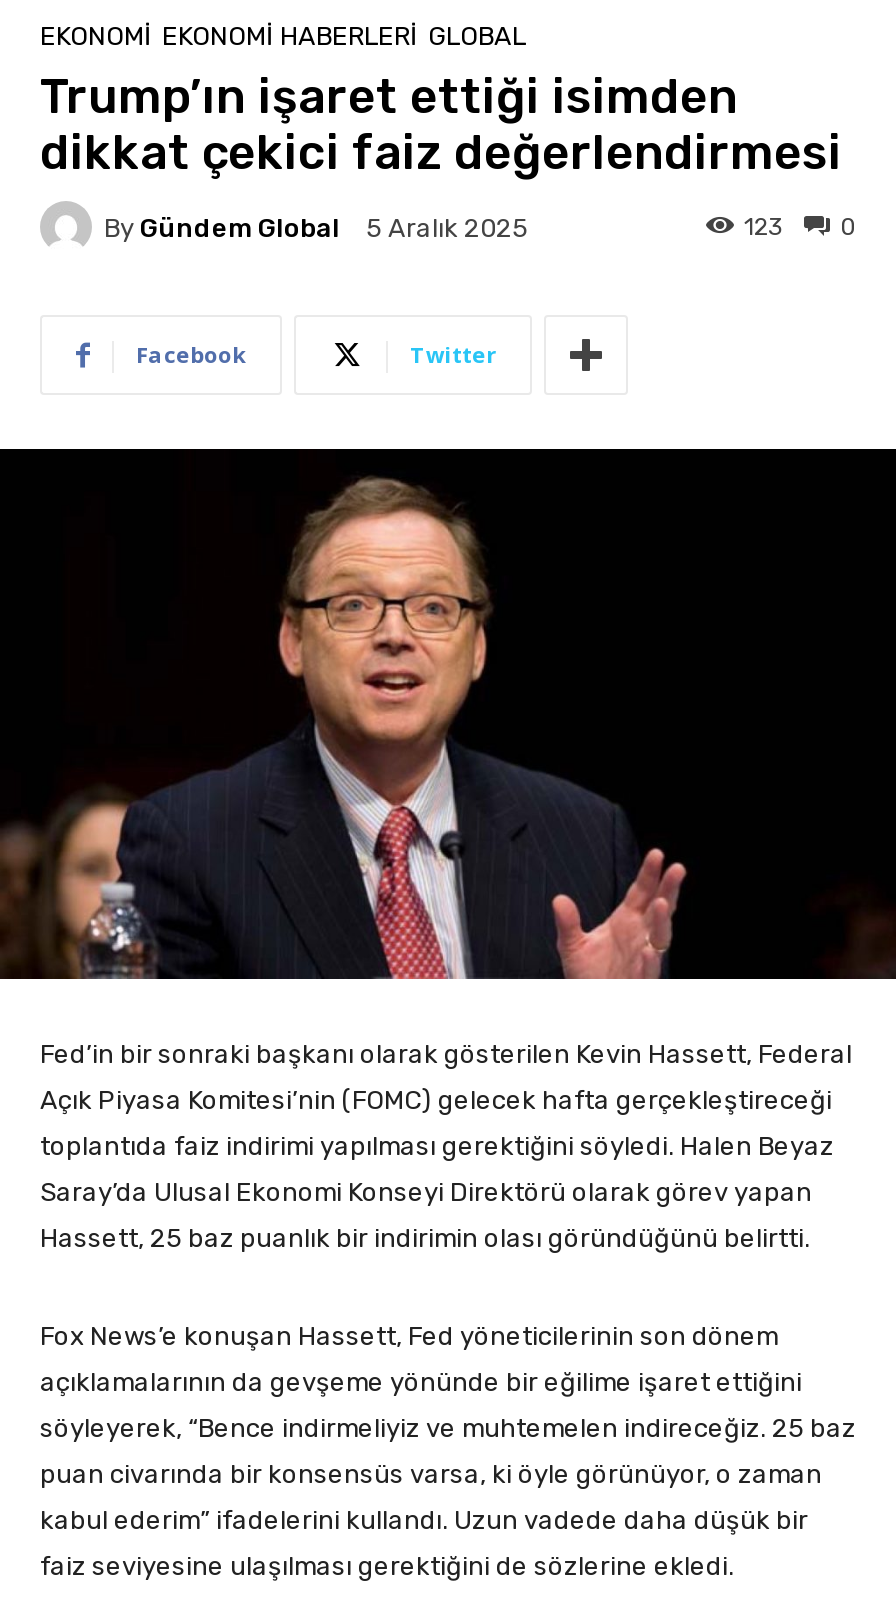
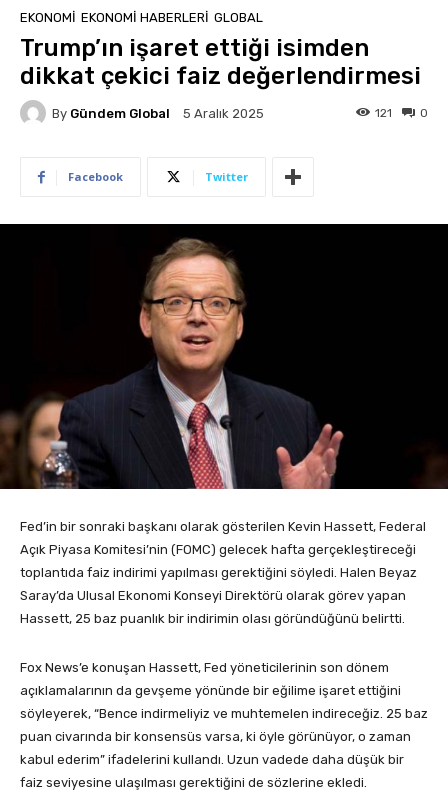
[744,214,856,242] 123 0 -> [375,106,428,120] 121 0

